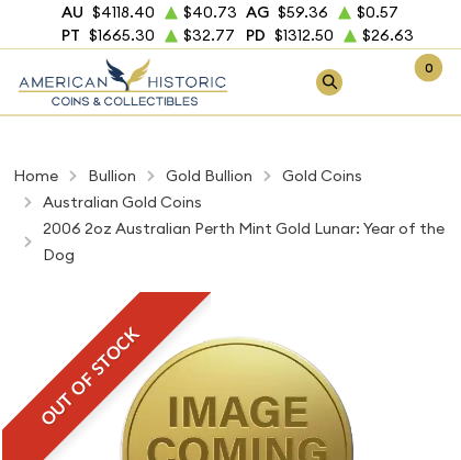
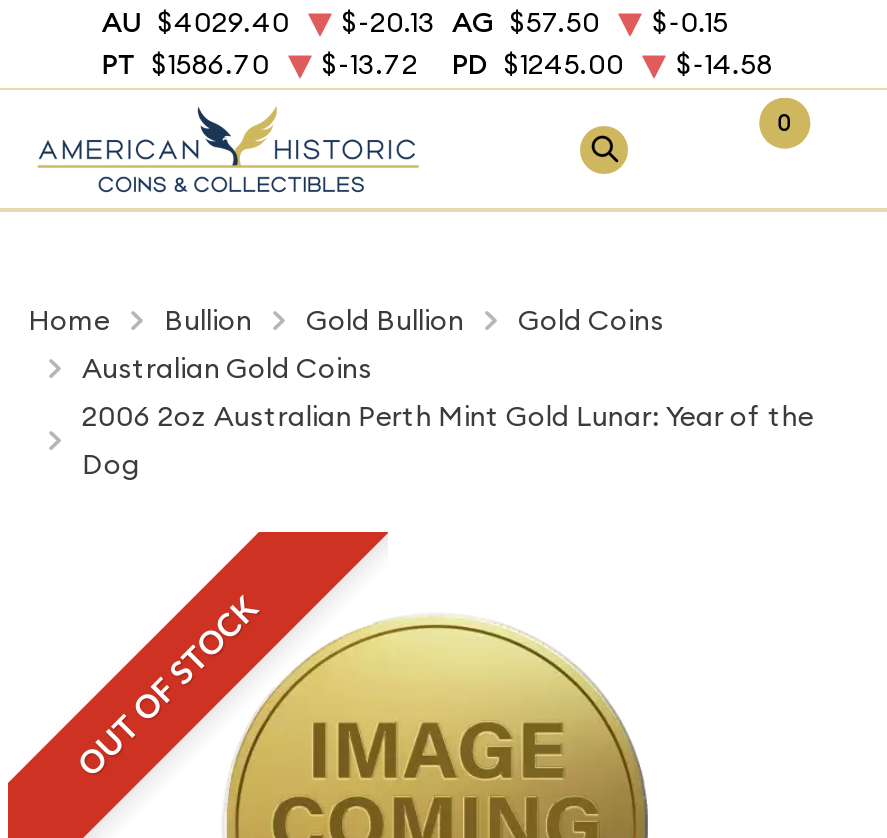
[61,2,414,45] AU $4118.40 | $40.73 AG $59.36 | $0.57 | PT $1665.30 | $32.77 PD $1312.50 | $26.63 -> [102,4,772,82] AU $4029.40 | $-20.13 AG $57.50 | $-0.15 | PT $1586.70 | $-13.72 | PD $1245.00 | $-14.58

